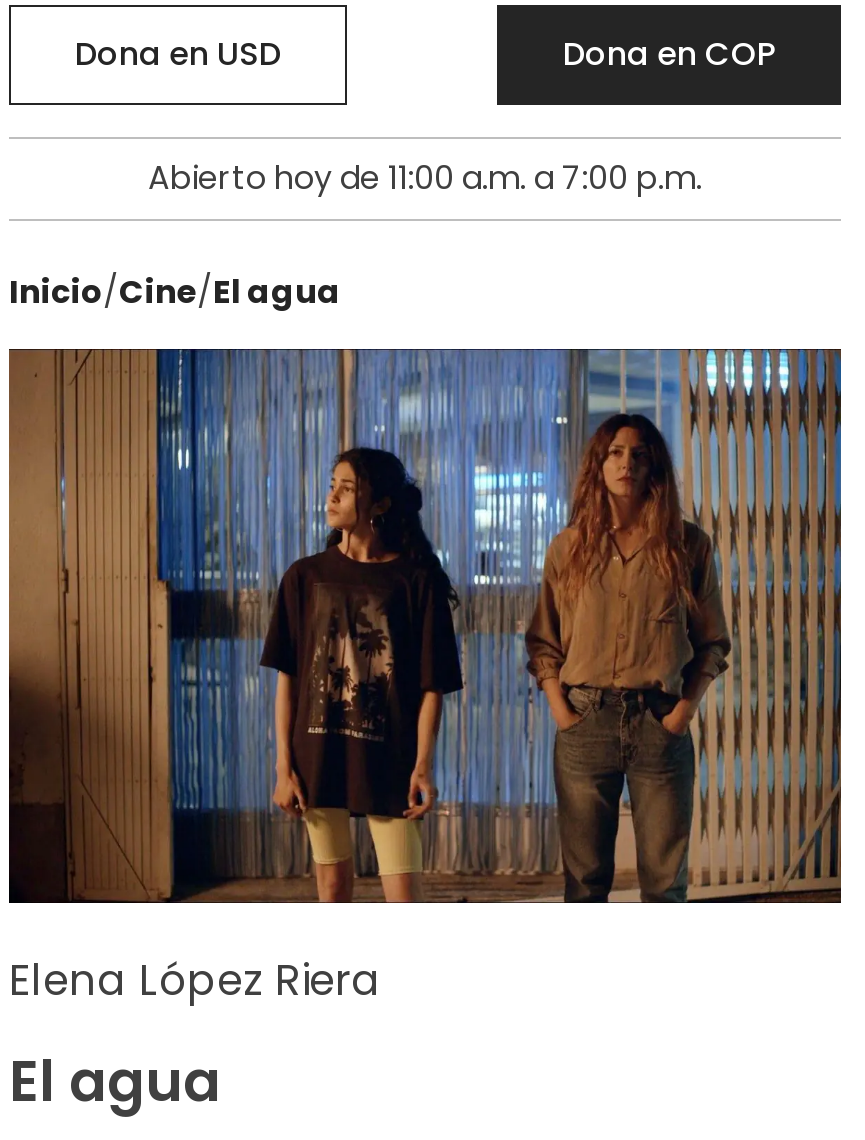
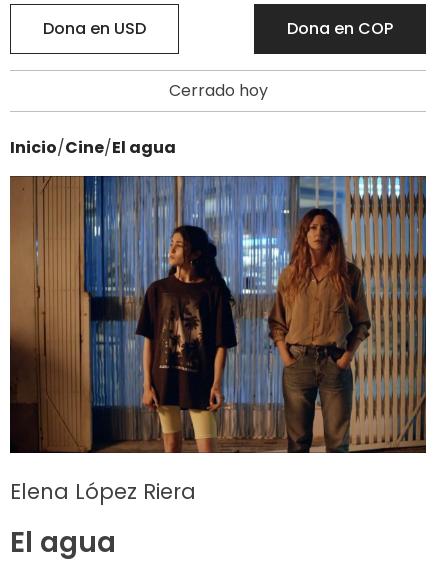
[148,155,702,201] Abierto hoy de 11:00 a.m. a 7:00 p.m. -> [168,79,267,102] Cerrado hoy

